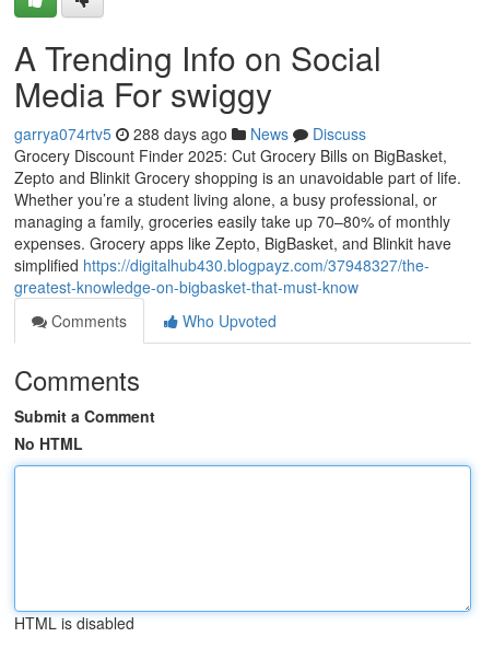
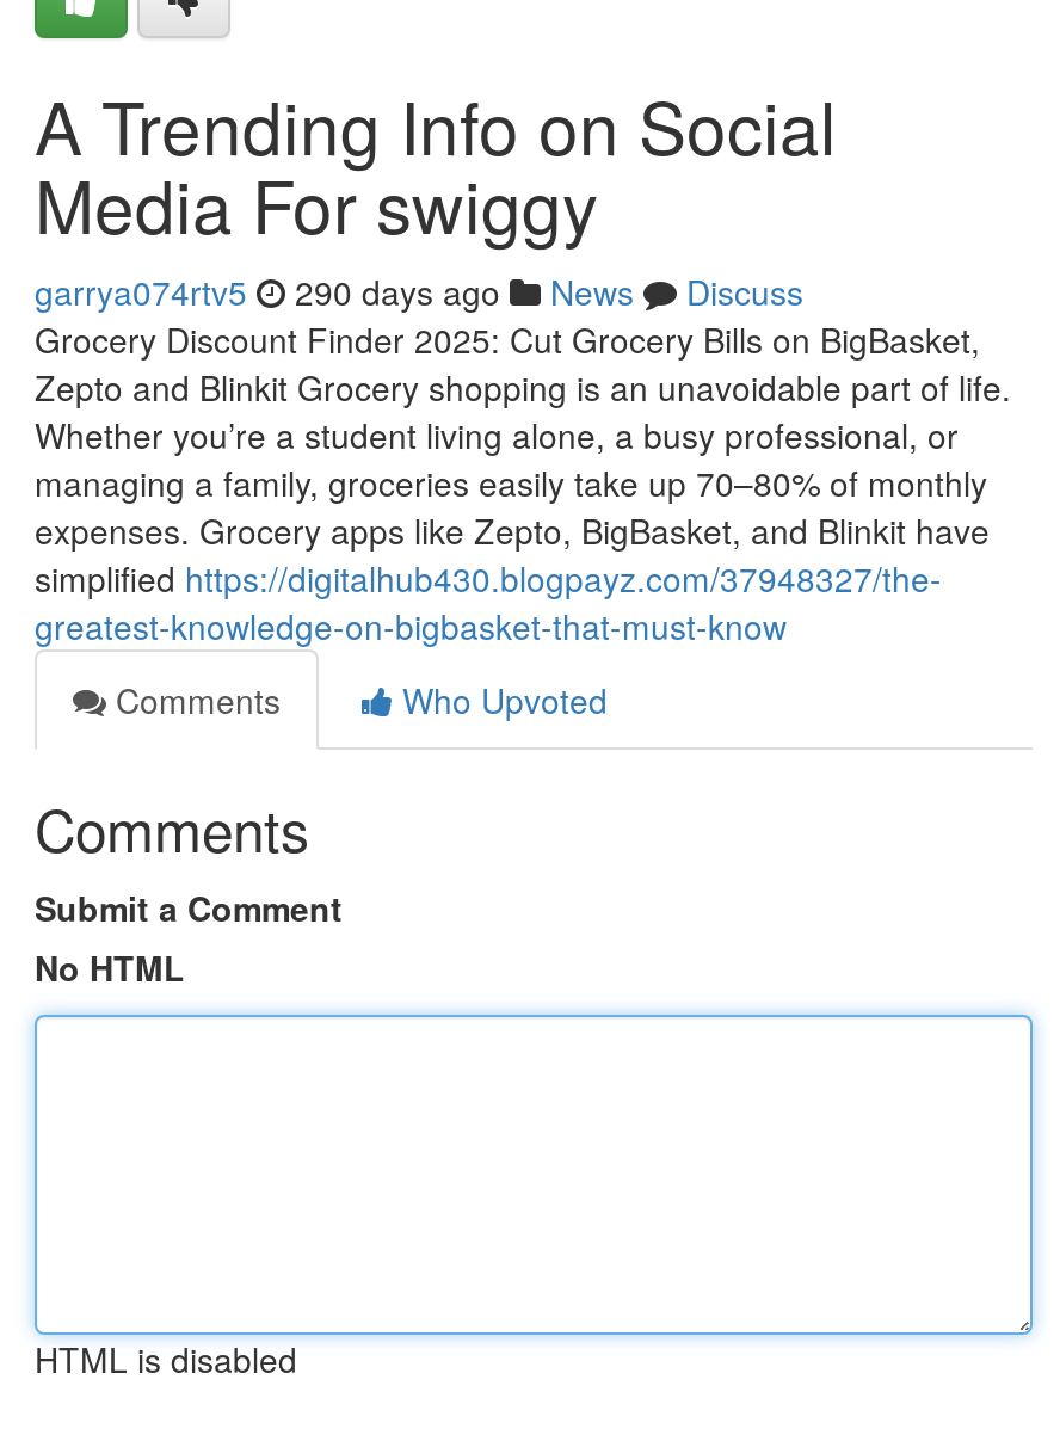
[14,123,366,144] garrya074rtv5 288 days ago News Discuss -> [35,267,803,315] garrya074rtv5 290 days ago News Discuss

